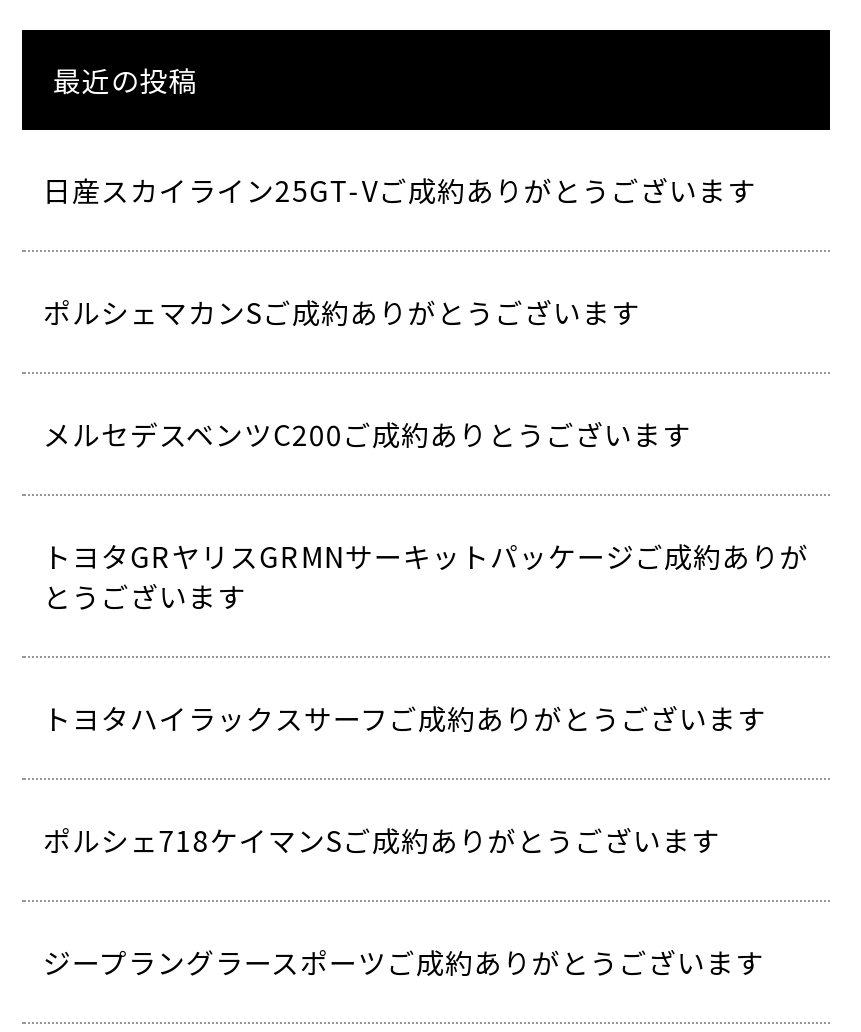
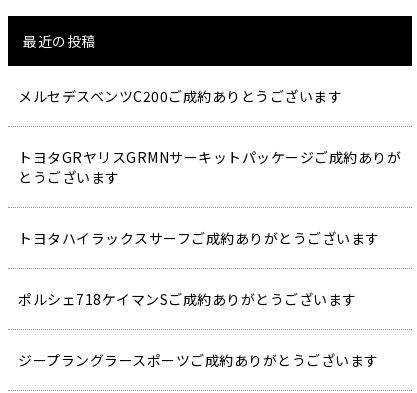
[43,170,756,332] 日産スカイライン25GT-Vご成約ありがとうございます | ポルシェマカンSご成約ありがとうございます -> none

